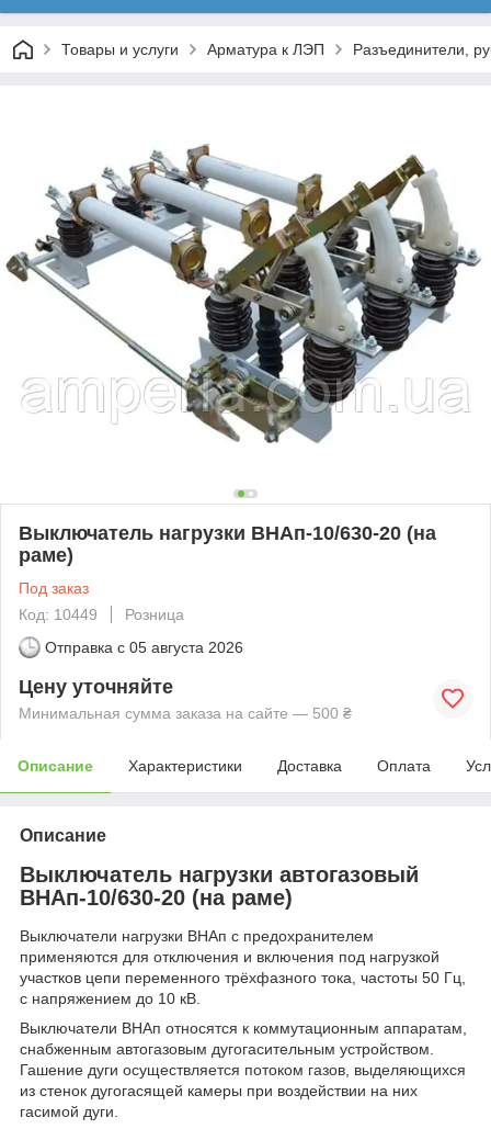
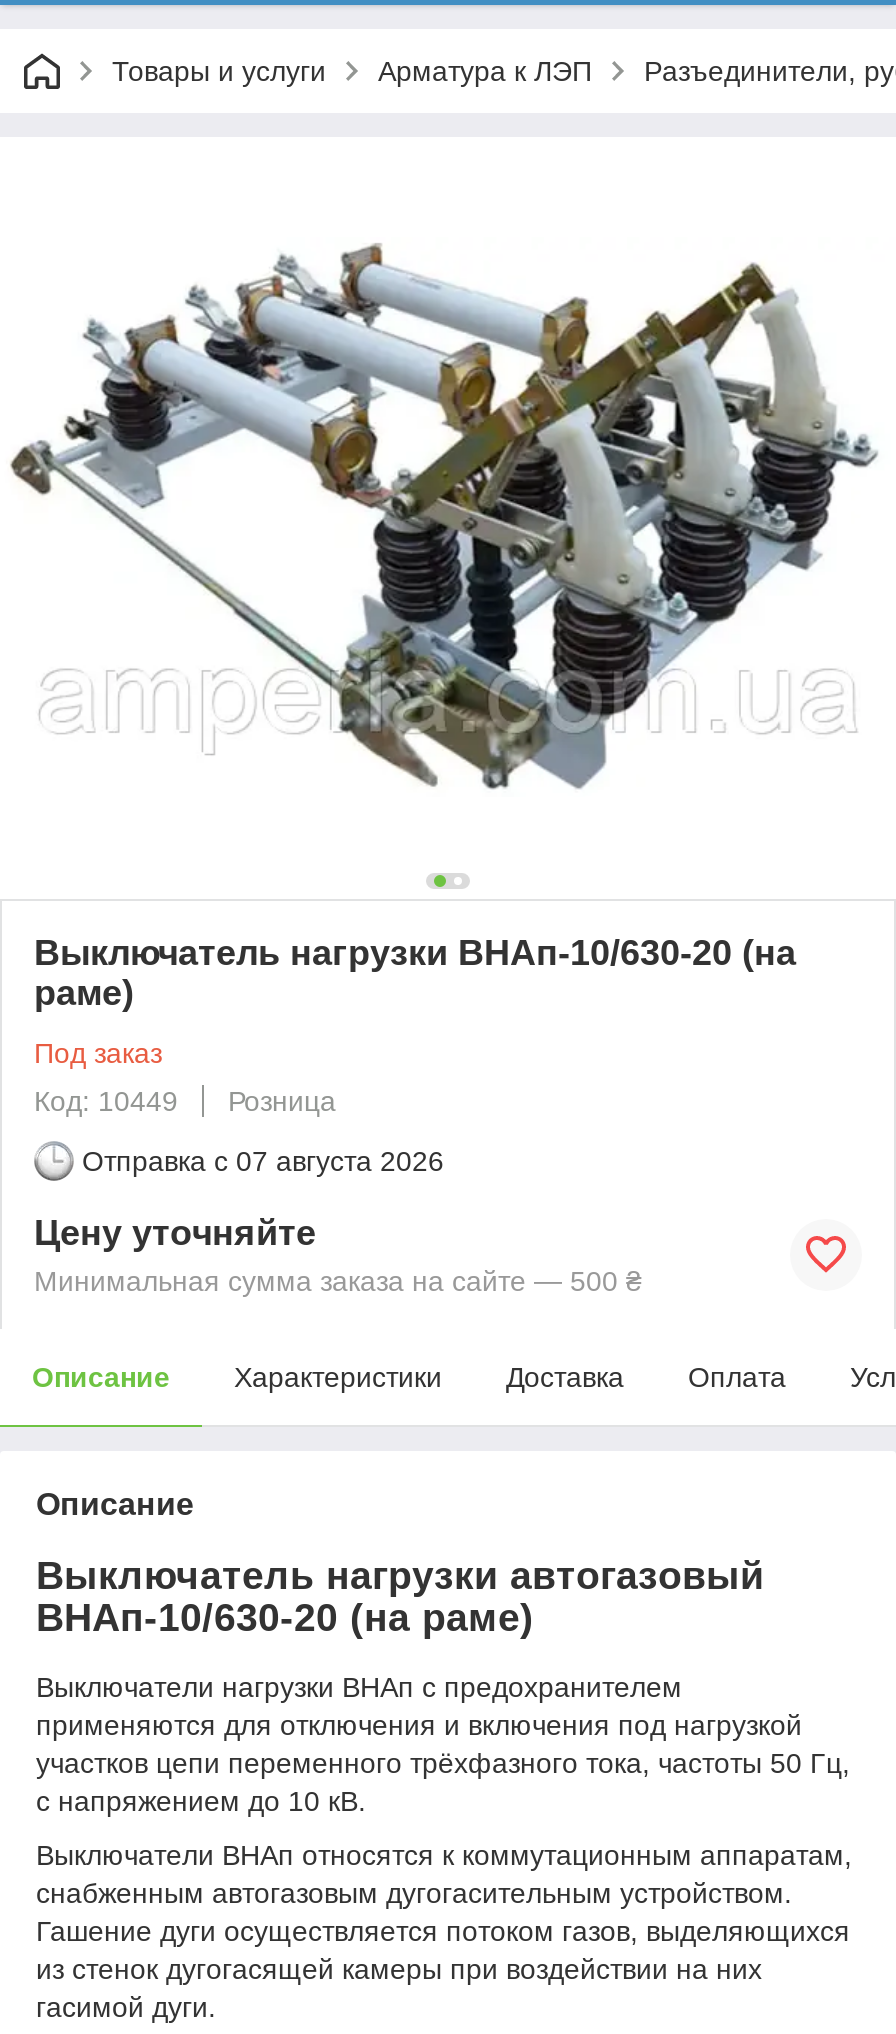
[45,638,243,656] Отправка с 05 августа 2026 -> [82,1145,444,1177] Отправка с 07 августа 2026

